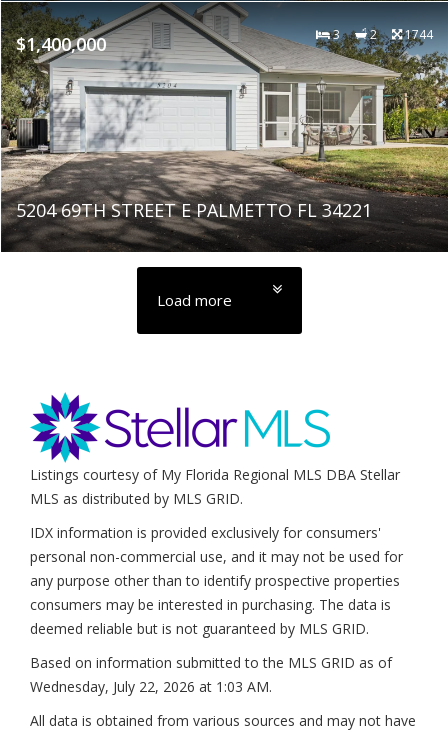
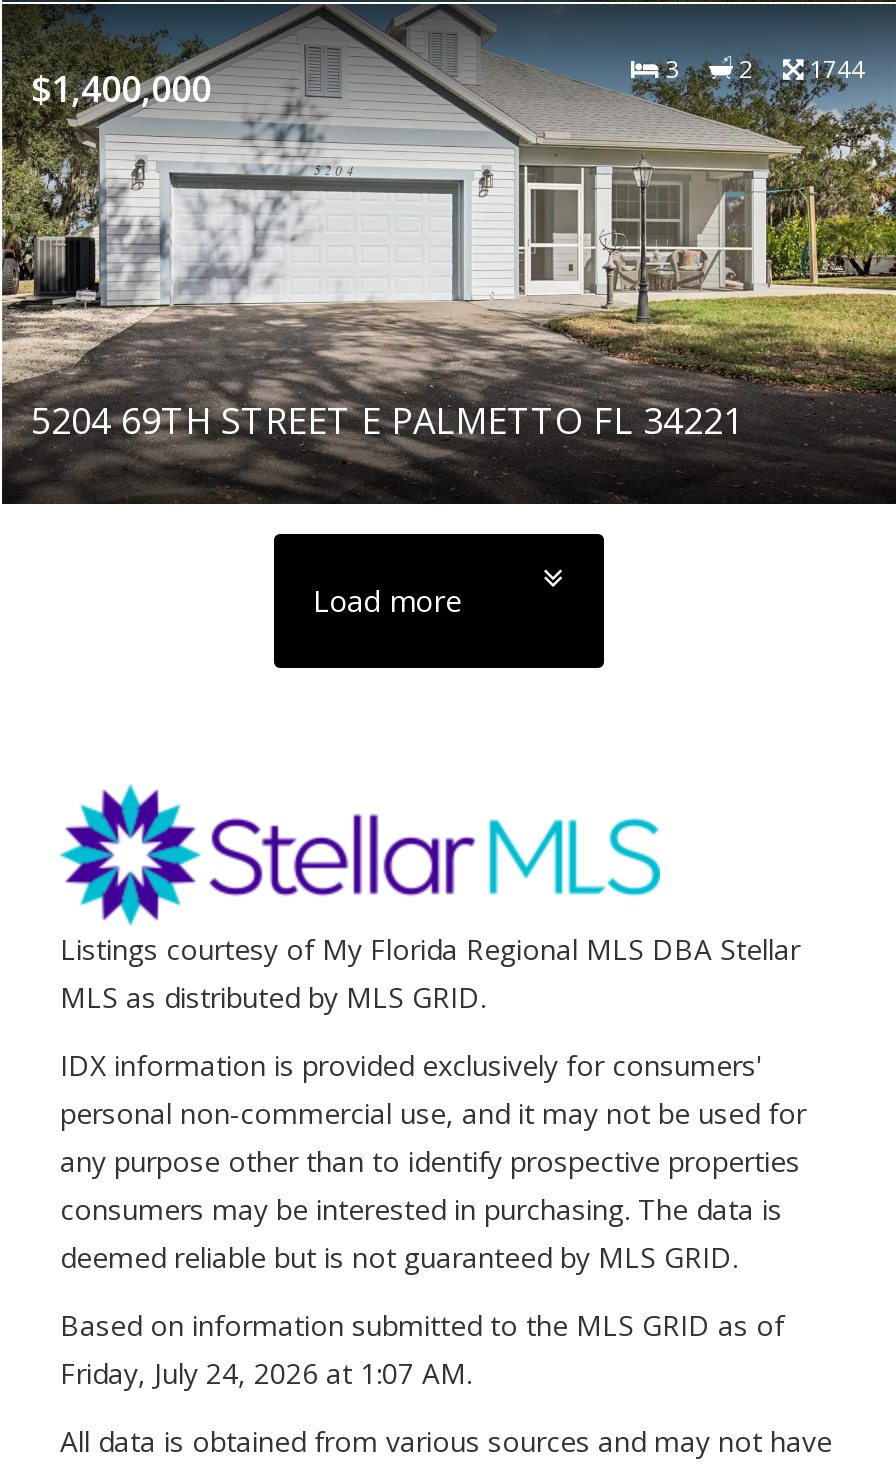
[30,677,272,696] Wednesday, July 22, 2026 at 1:03 AM. -> [60,1354,472,1392] Friday, July 24, 2026 at 1:07 AM.

